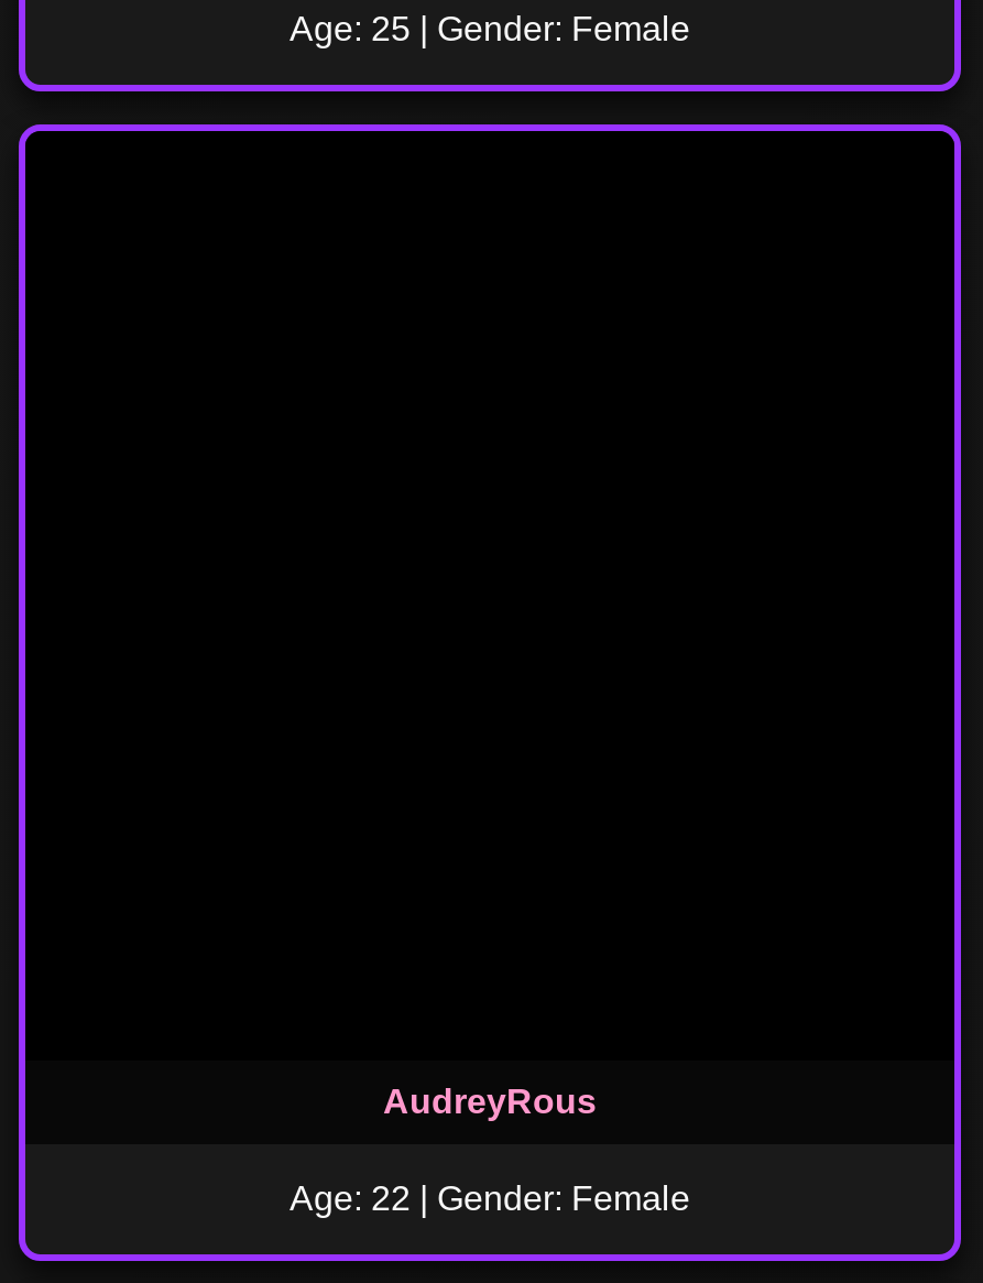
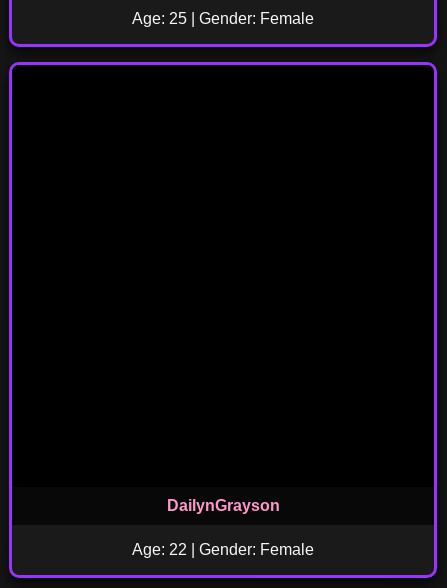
[383,1082,597,1120] AudreyRous -> [166,497,279,514] DailynGrayson

